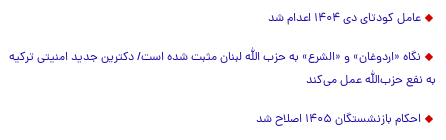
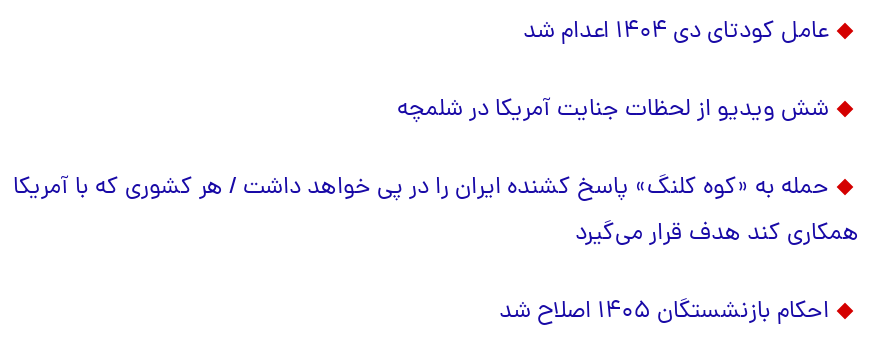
[9,49,436,90] نگاه «اردوغان» و «الشرع» به حزب الله لبنان مثبت شده است/ دکترین جدید امنیتی ترکیه | به نفع حزب‌الله عمل می‌کند -> [13,93,859,253] شش ویدیو از لحظات جنایت آمریکا در شلمچه | حمله به «کوه کلنگ» پاسخ کشنده ایران را در پی خواهد داشت / هر کشوری که با آمریکا | همکاری کند هدف قرار می‌گیرد

